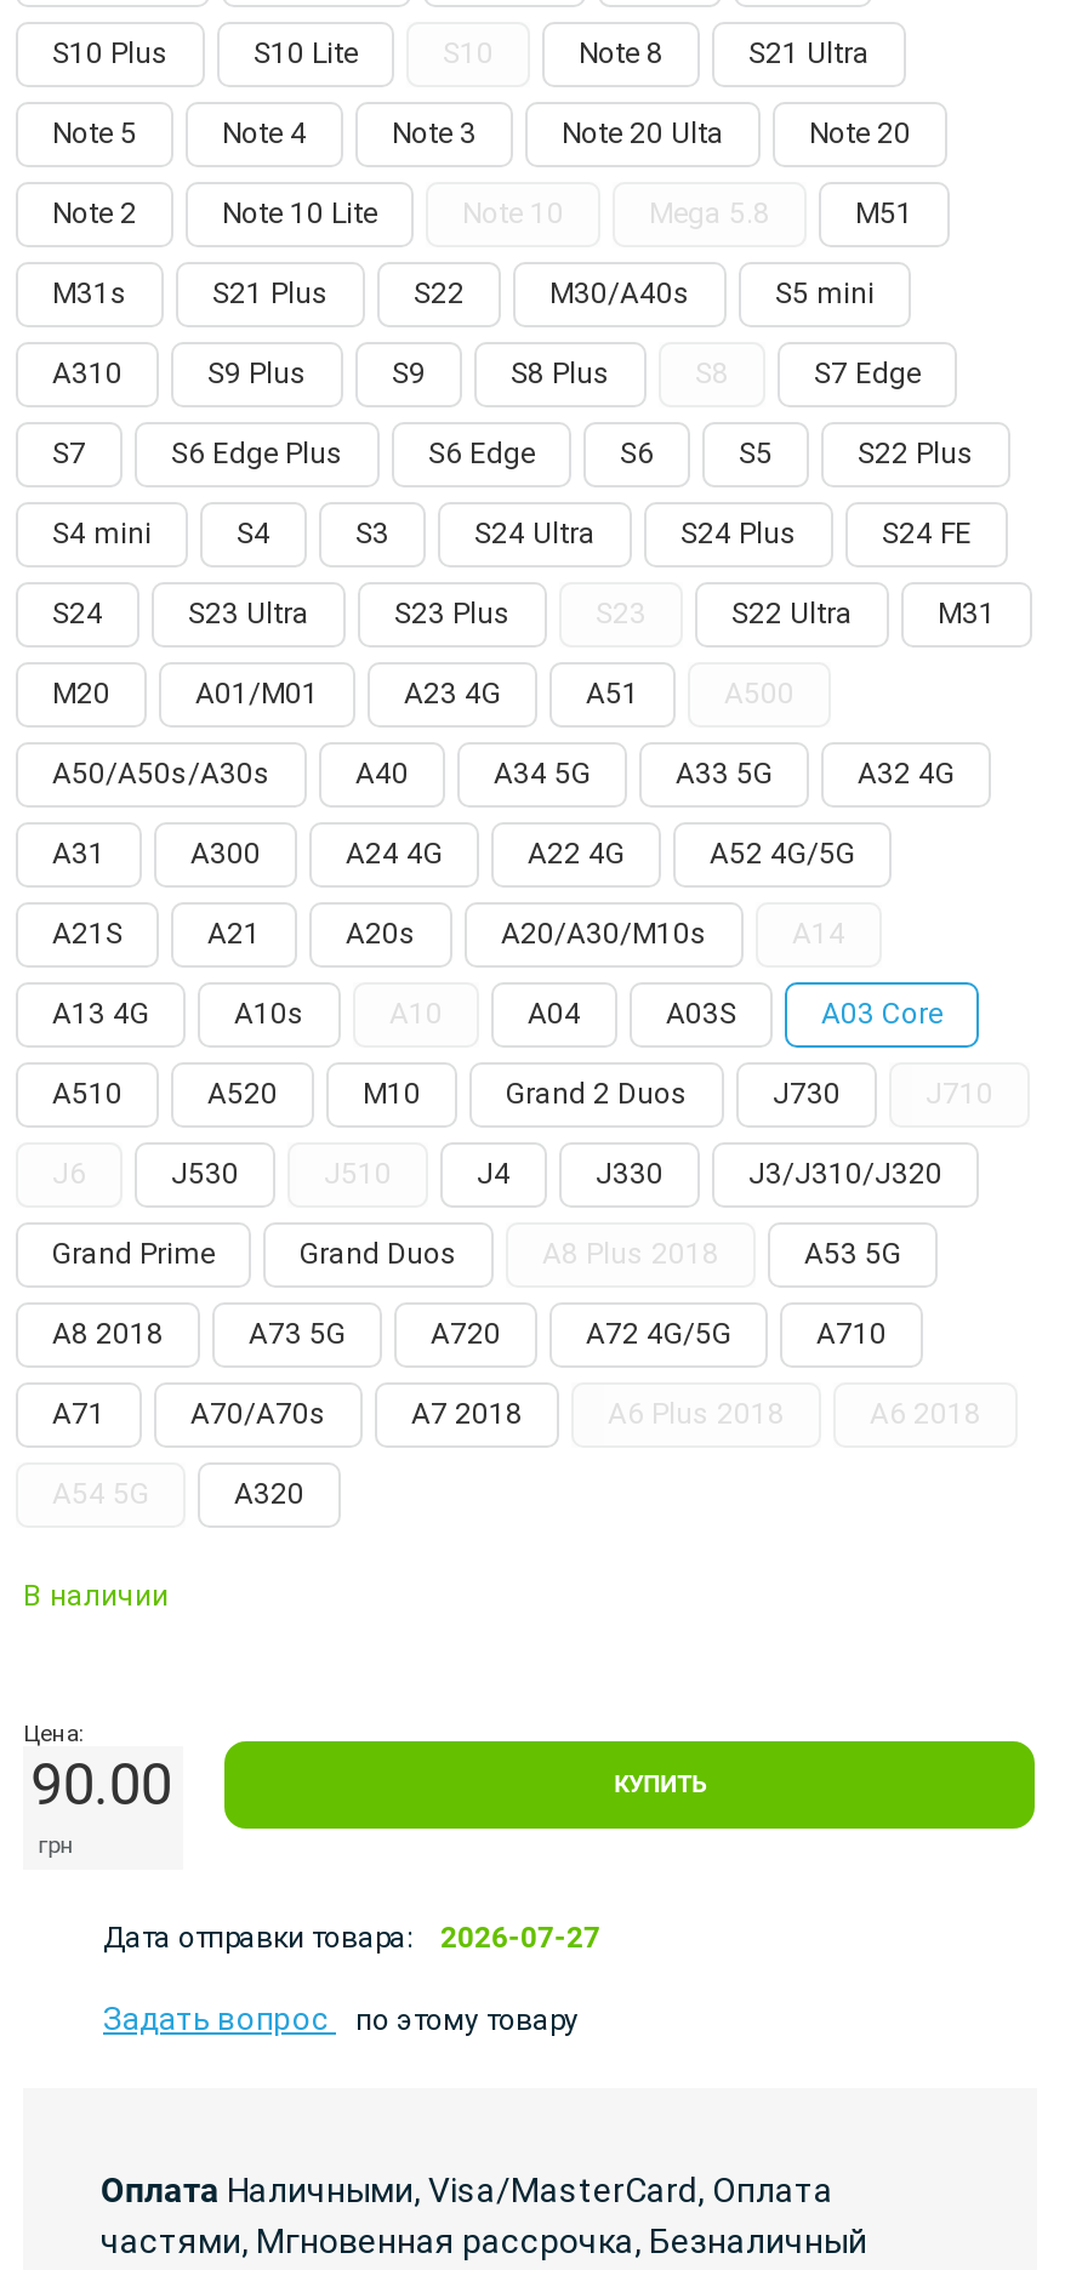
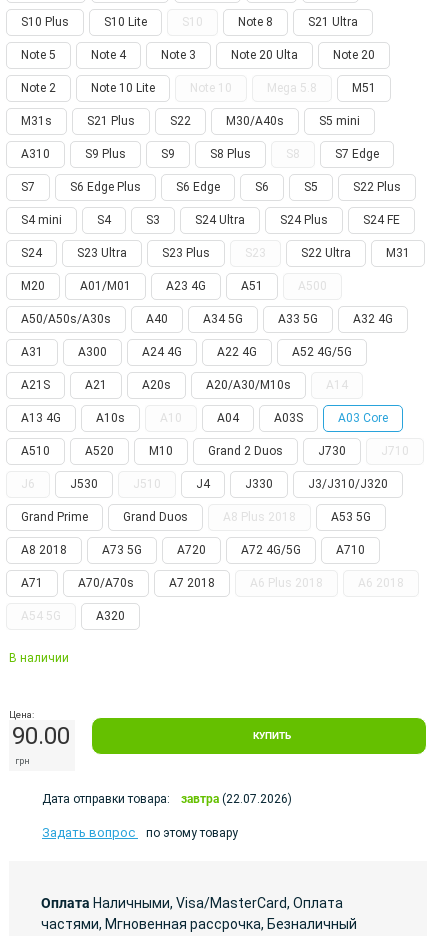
[103,1921,600,1955] Дата отправки товара: 2026-07-27 -> [42,792,292,806] Дата отправки товара: завтра (22.07.2026)

